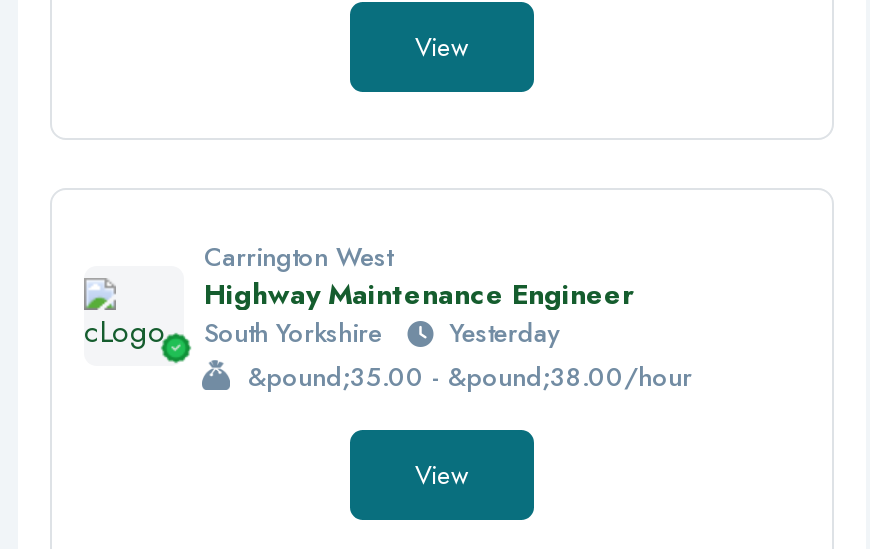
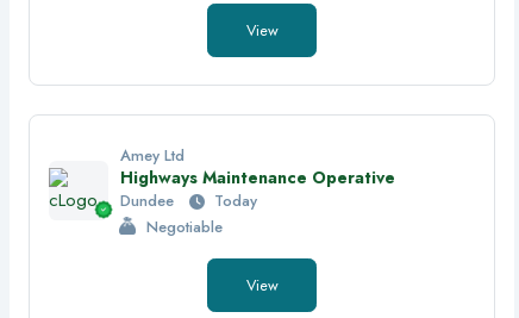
[204,238,692,396] Carrington West | Highway Maintenance Engineer | South Yorkshire | Yesterday | &pound;35.00 - &pound;38.00/hour -> [120,144,395,238] Amey Ltd | Highways Maintenance Operative | Dundee | Today | Negotiable

